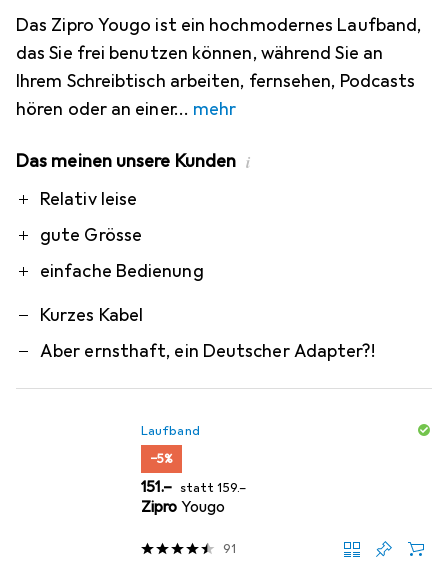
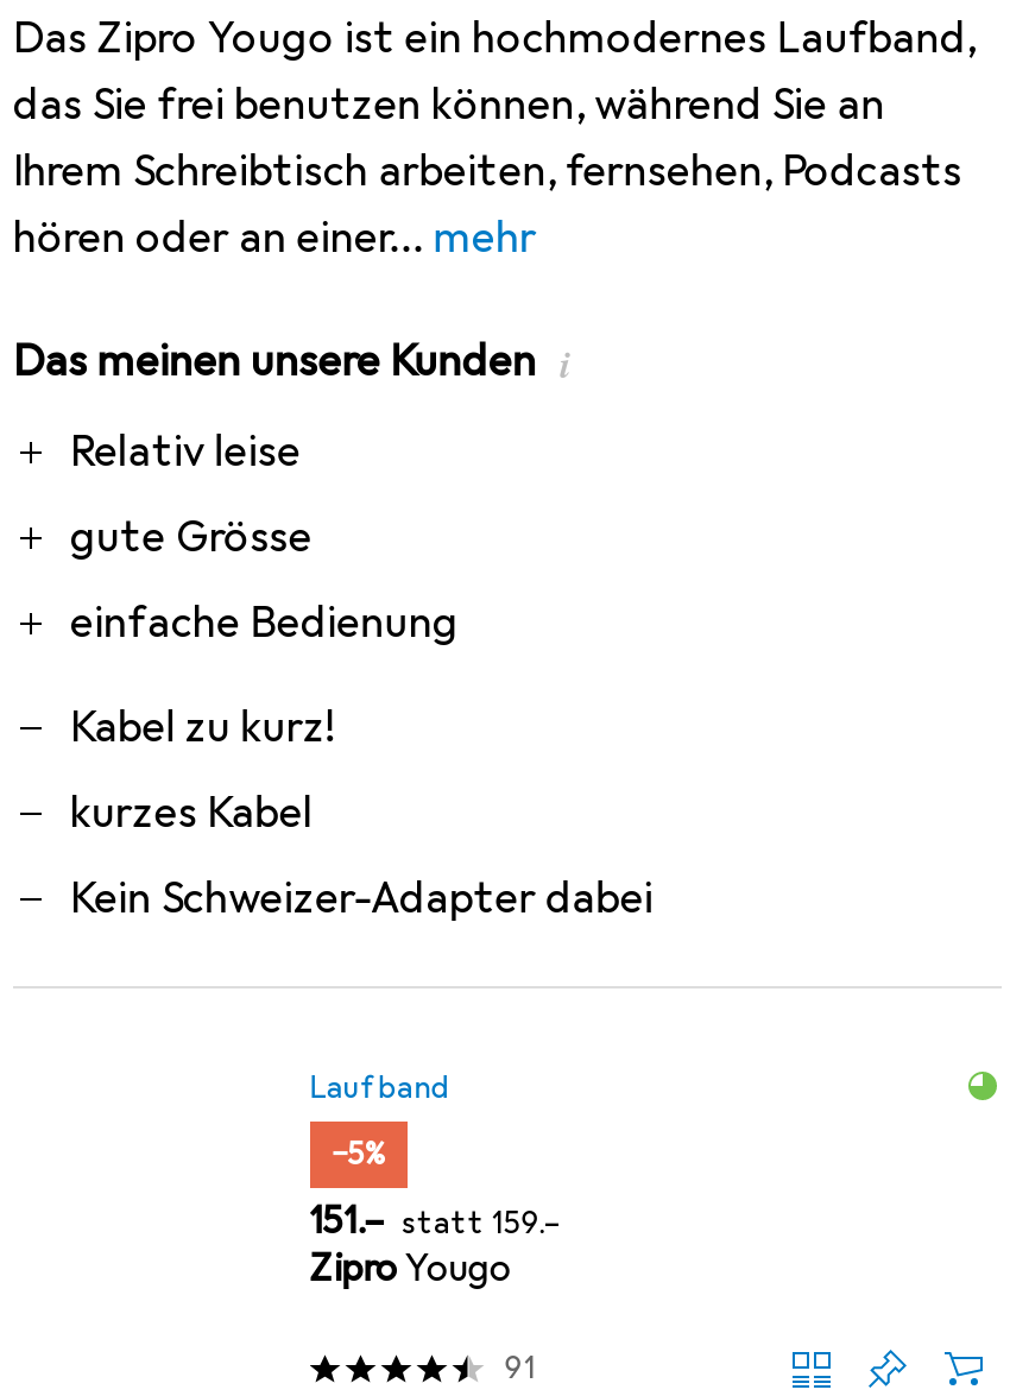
[40,304,375,362] Kurzes Kabel | Aber ernsthaft, ein Deutscher Adapter?! -> [70,701,654,924] Kabel zu kurz! | kurzes Kabel | Kein Schweizer-Adapter dabei

